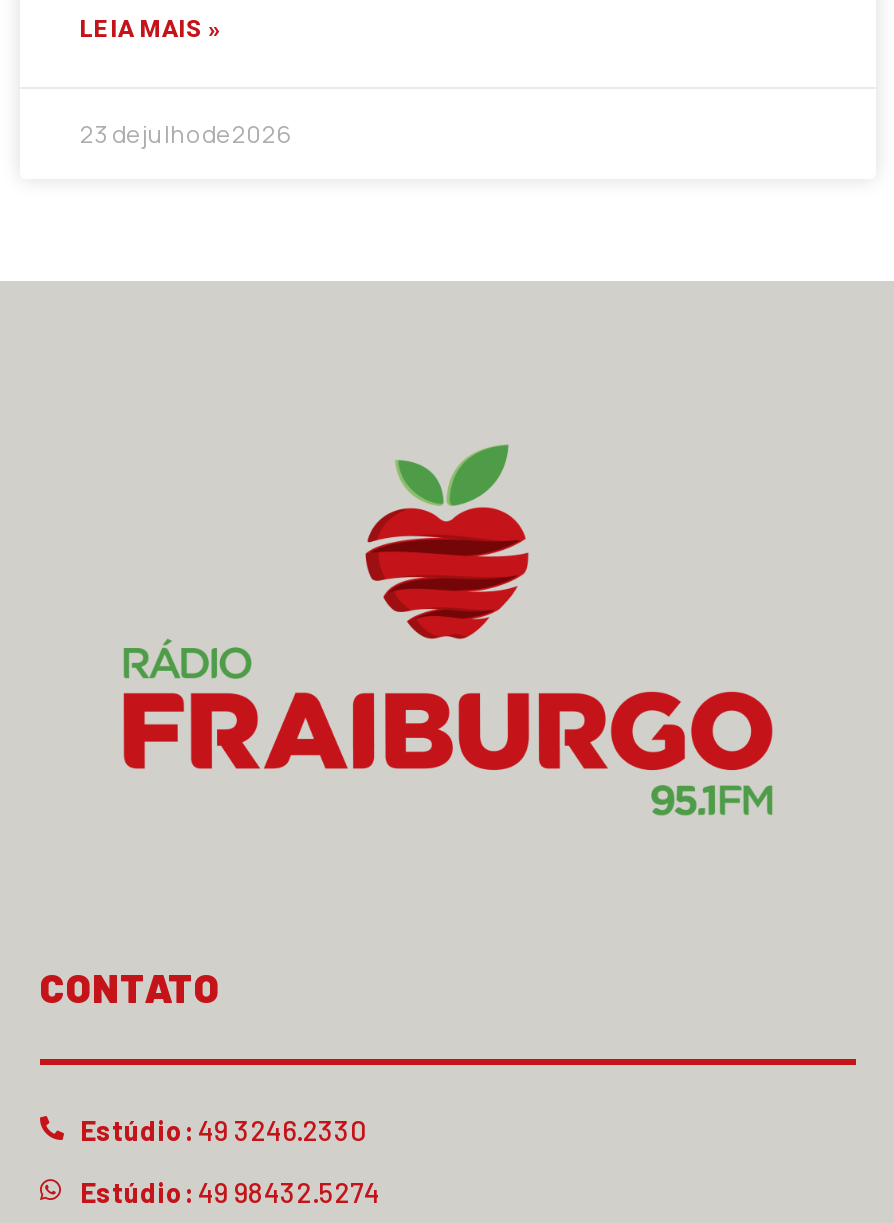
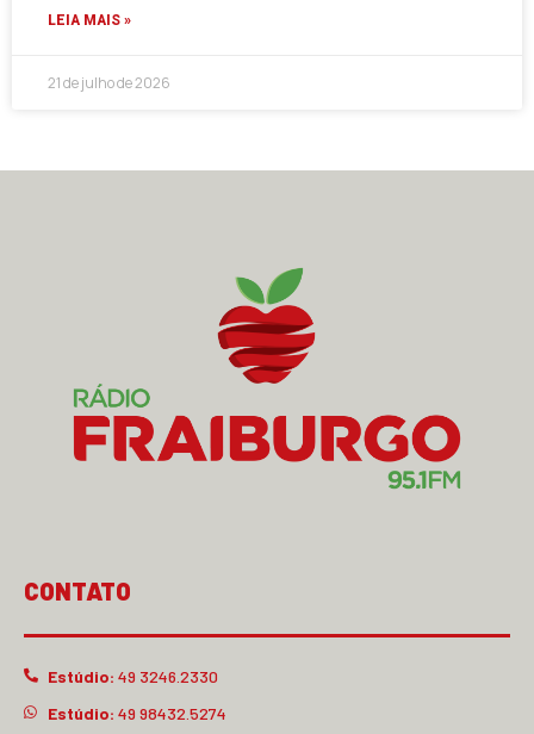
[80,116,292,150] 23 de julho de 2026 -> [48,73,170,93] 21 de julho de 2026

